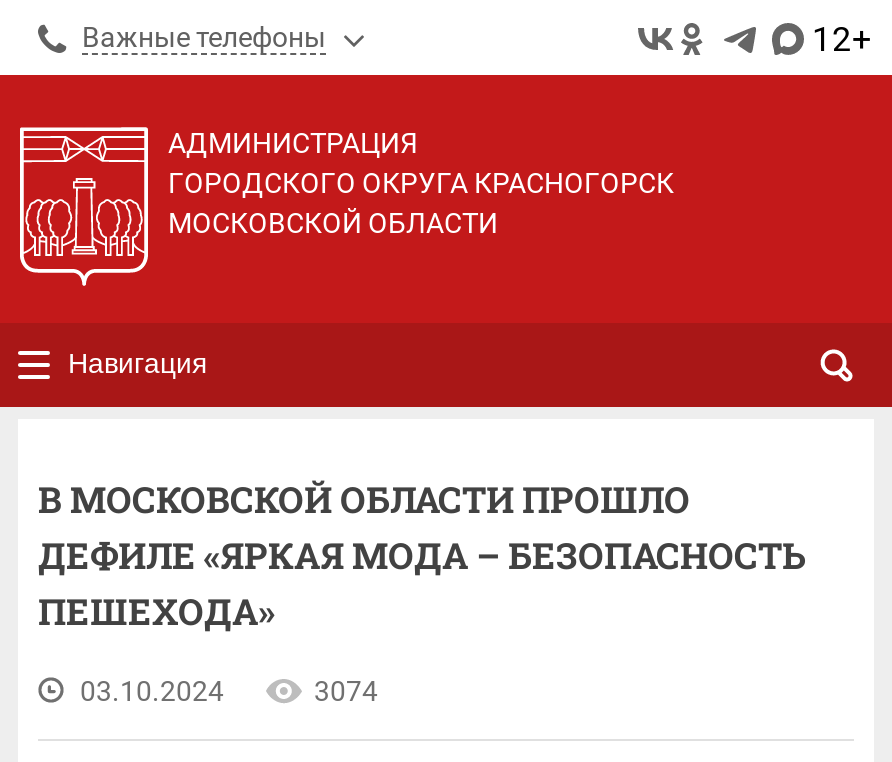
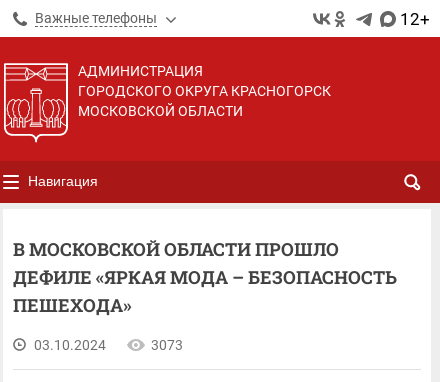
[314,675,378,707] 3074 -> [151,337,183,353] 3073

